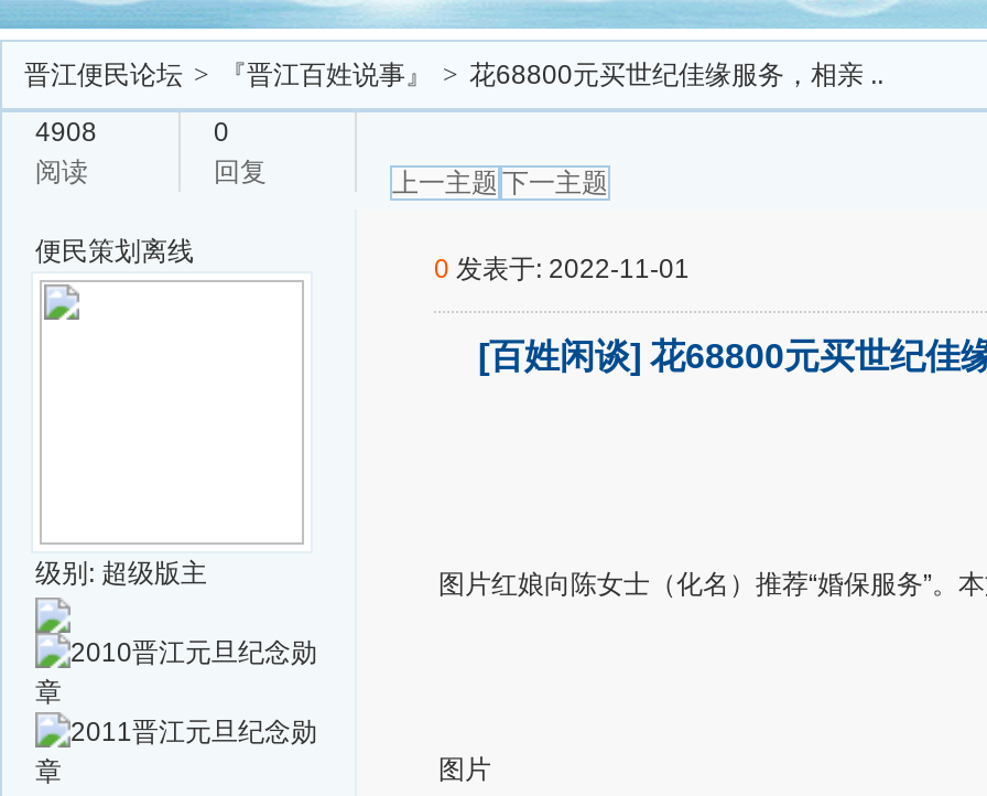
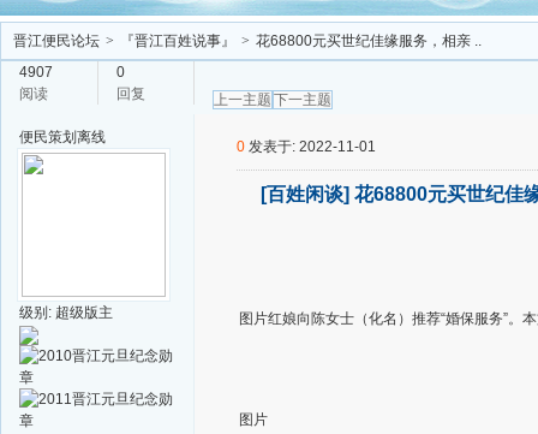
[35,117,97,148] 4908 -> [19,64,53,81] 4907

